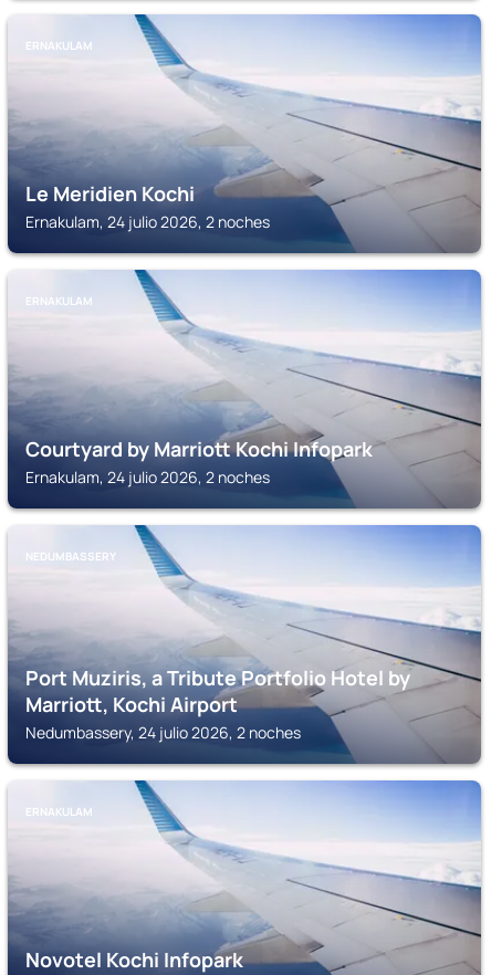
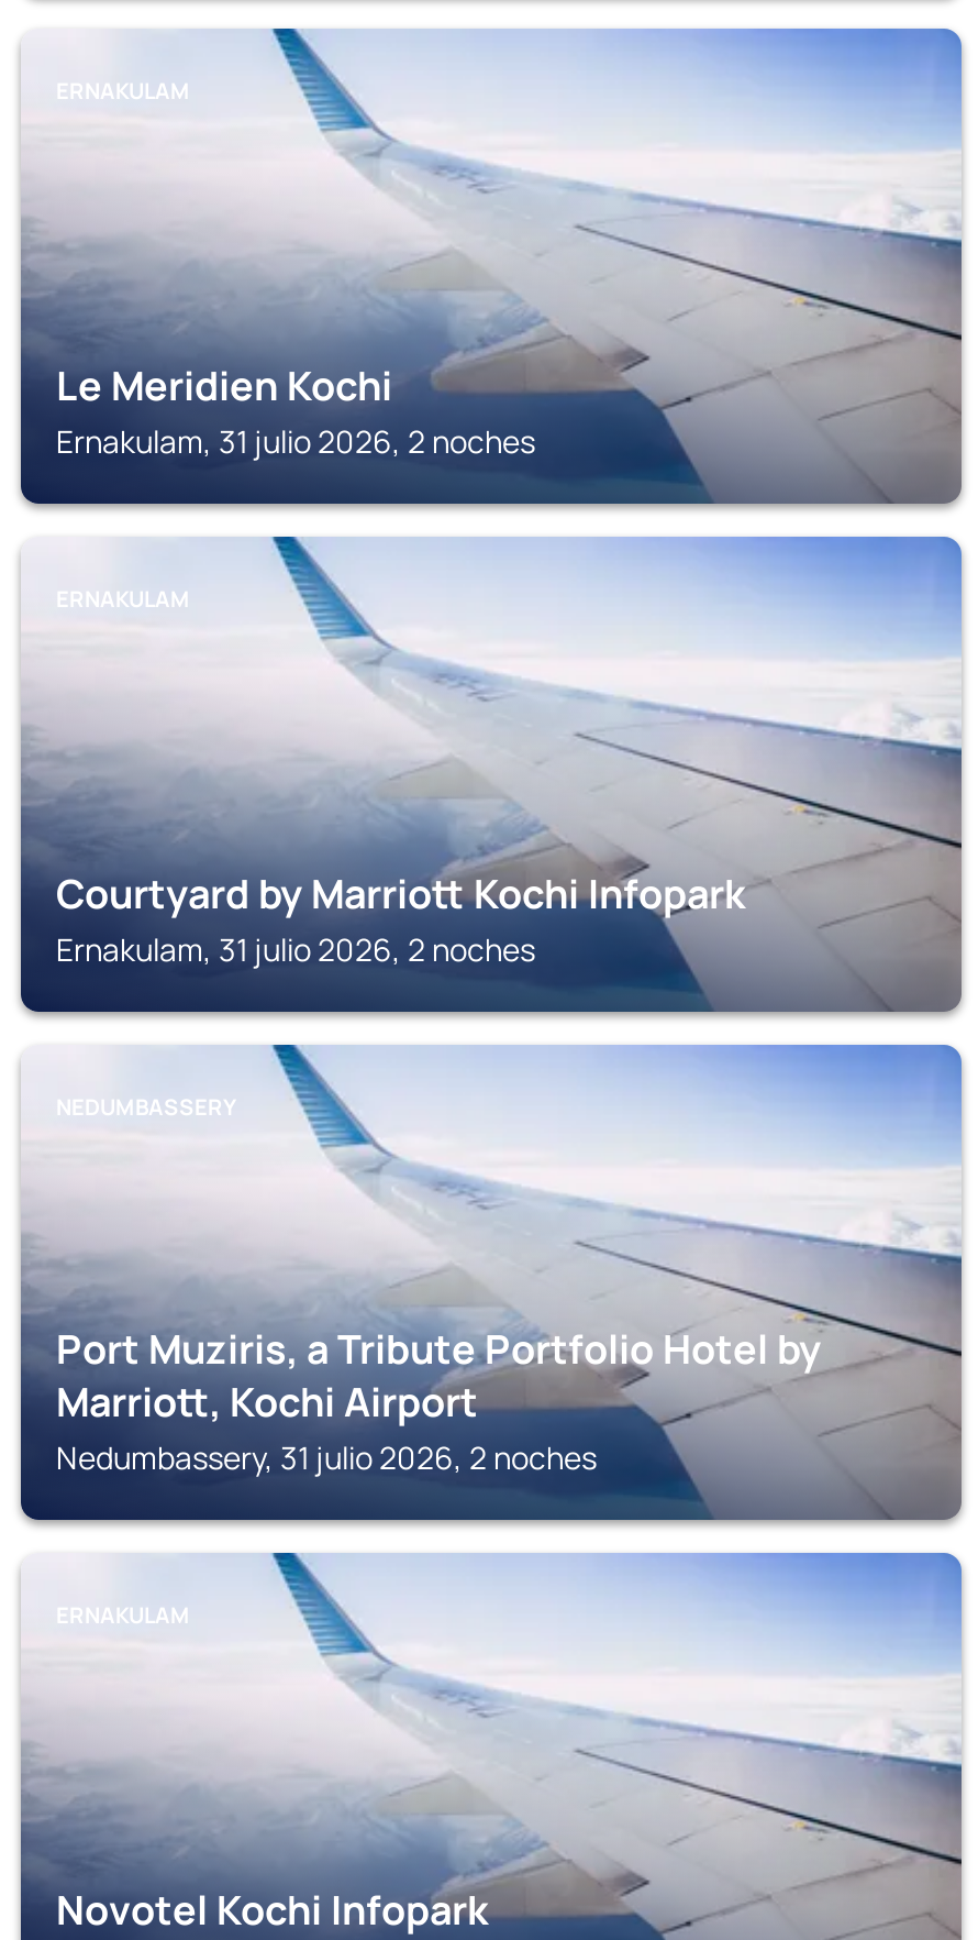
[25,211,270,232] Ernakulam, 24 julio 2026, 2 noches -> [56,420,535,462] Ernakulam, 31 julio 2026, 2 noches
[25,466,270,487] Ernakulam, 24 julio 2026, 2 noches -> [56,928,535,970] Ernakulam, 31 julio 2026, 2 noches
[25,722,301,743] Nedumbassery, 24 julio 2026, 2 noches -> [56,1436,597,1478] Nedumbassery, 31 julio 2026, 2 noches

